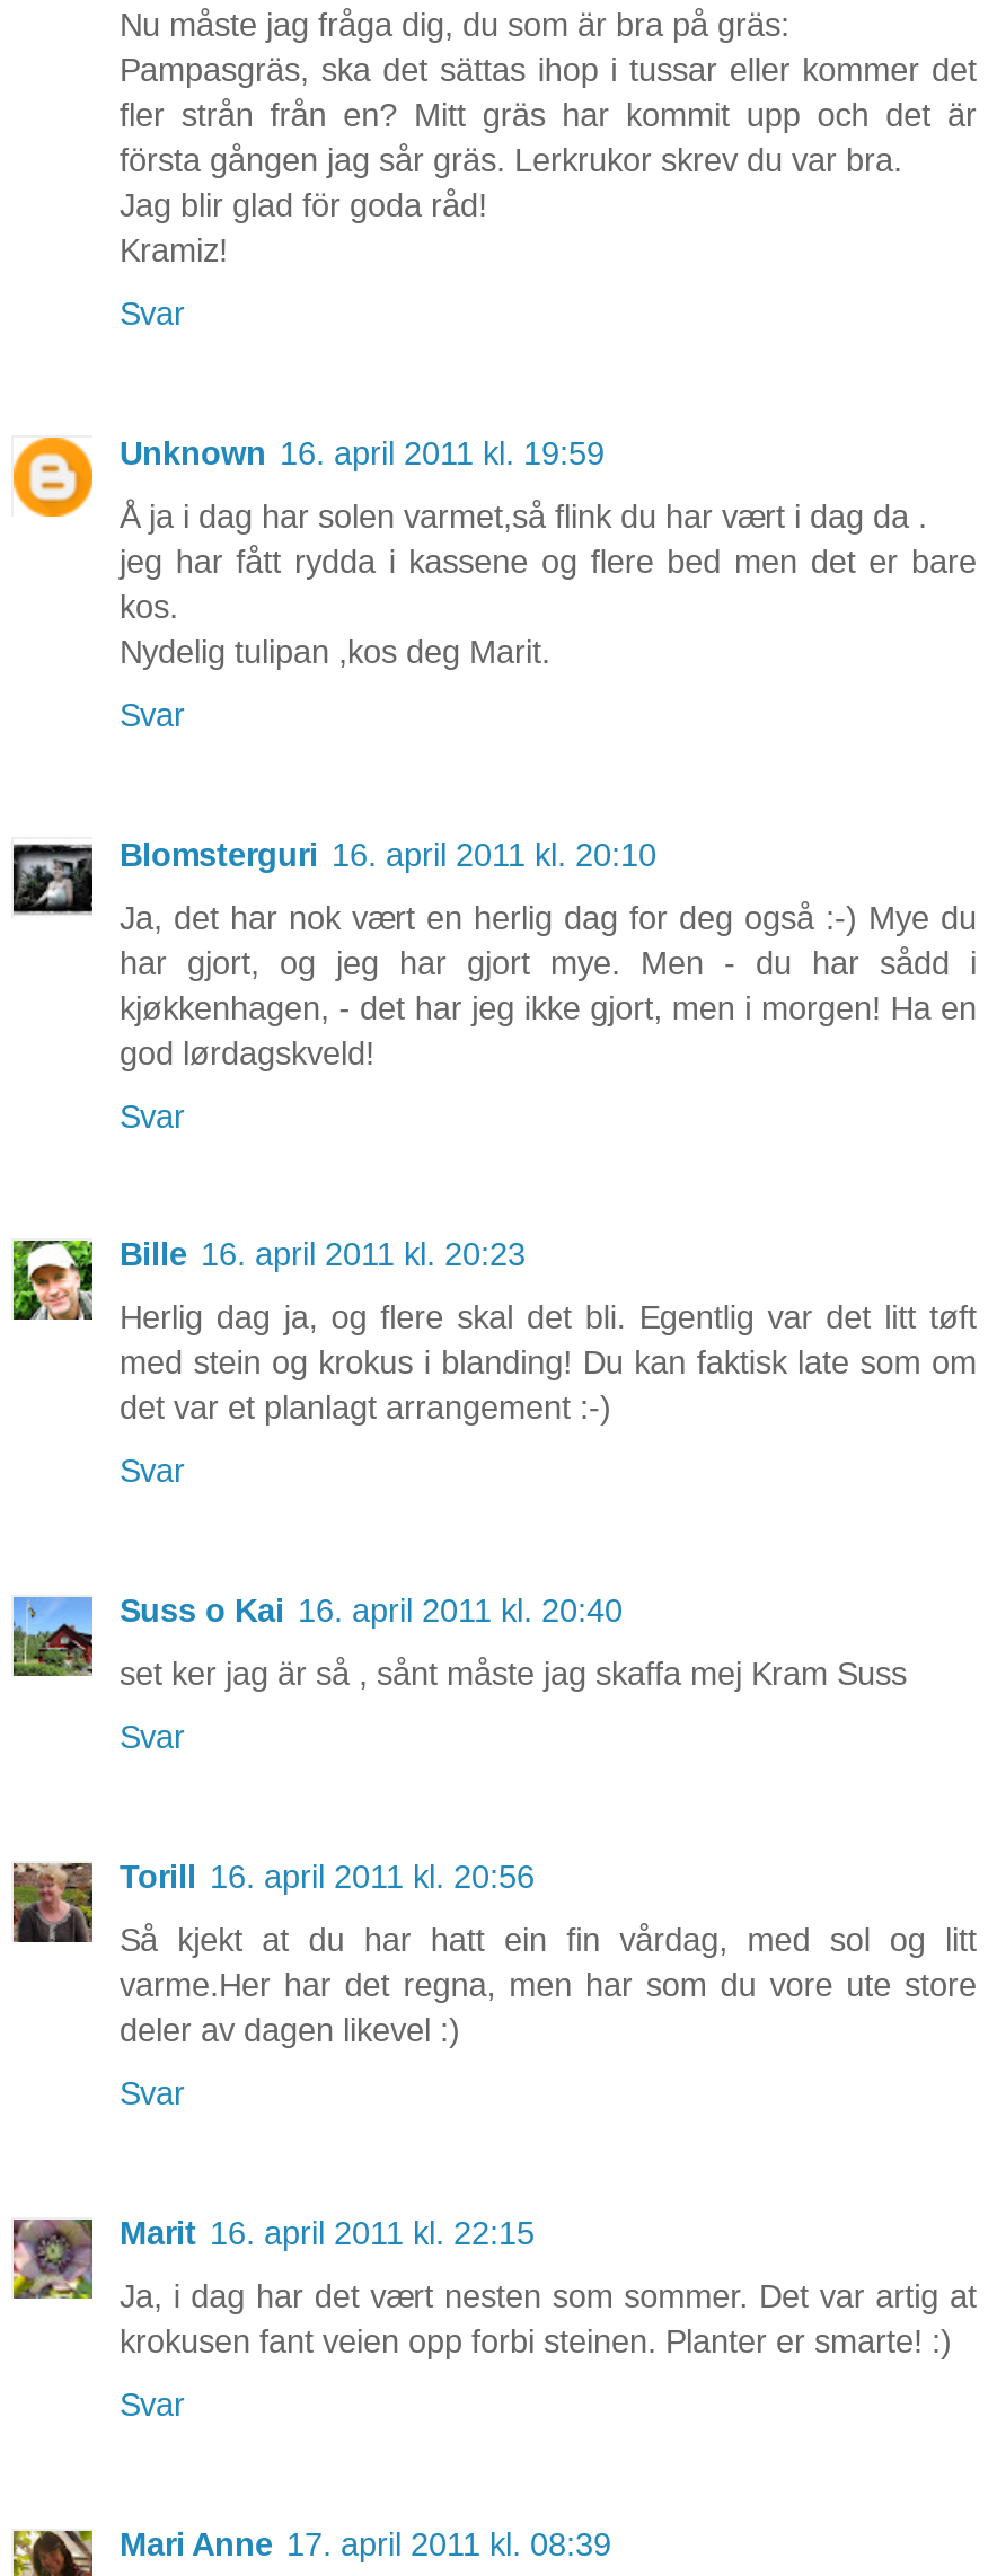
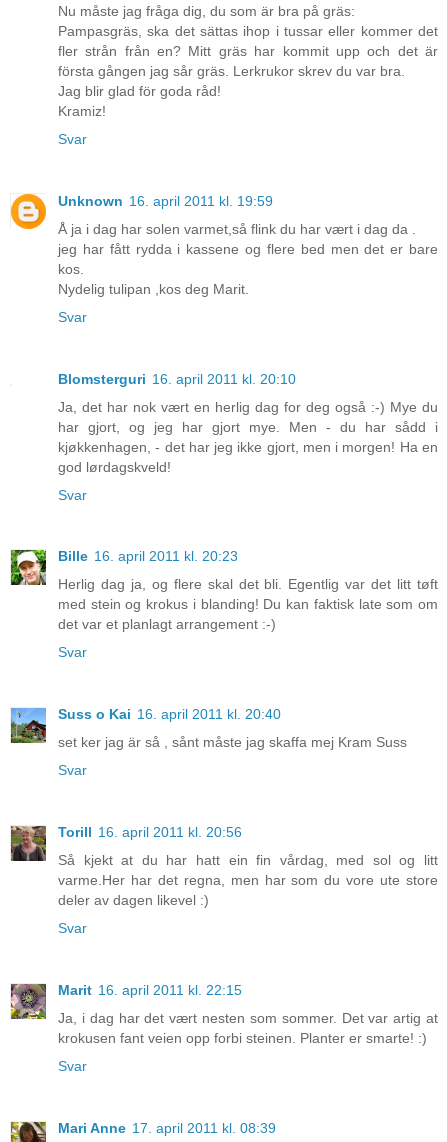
[11,841,95,916] [image] -> none

